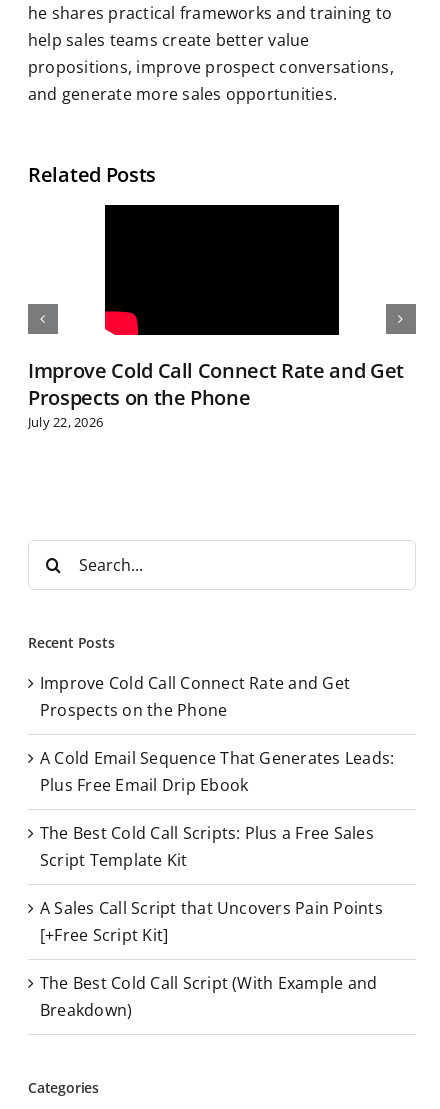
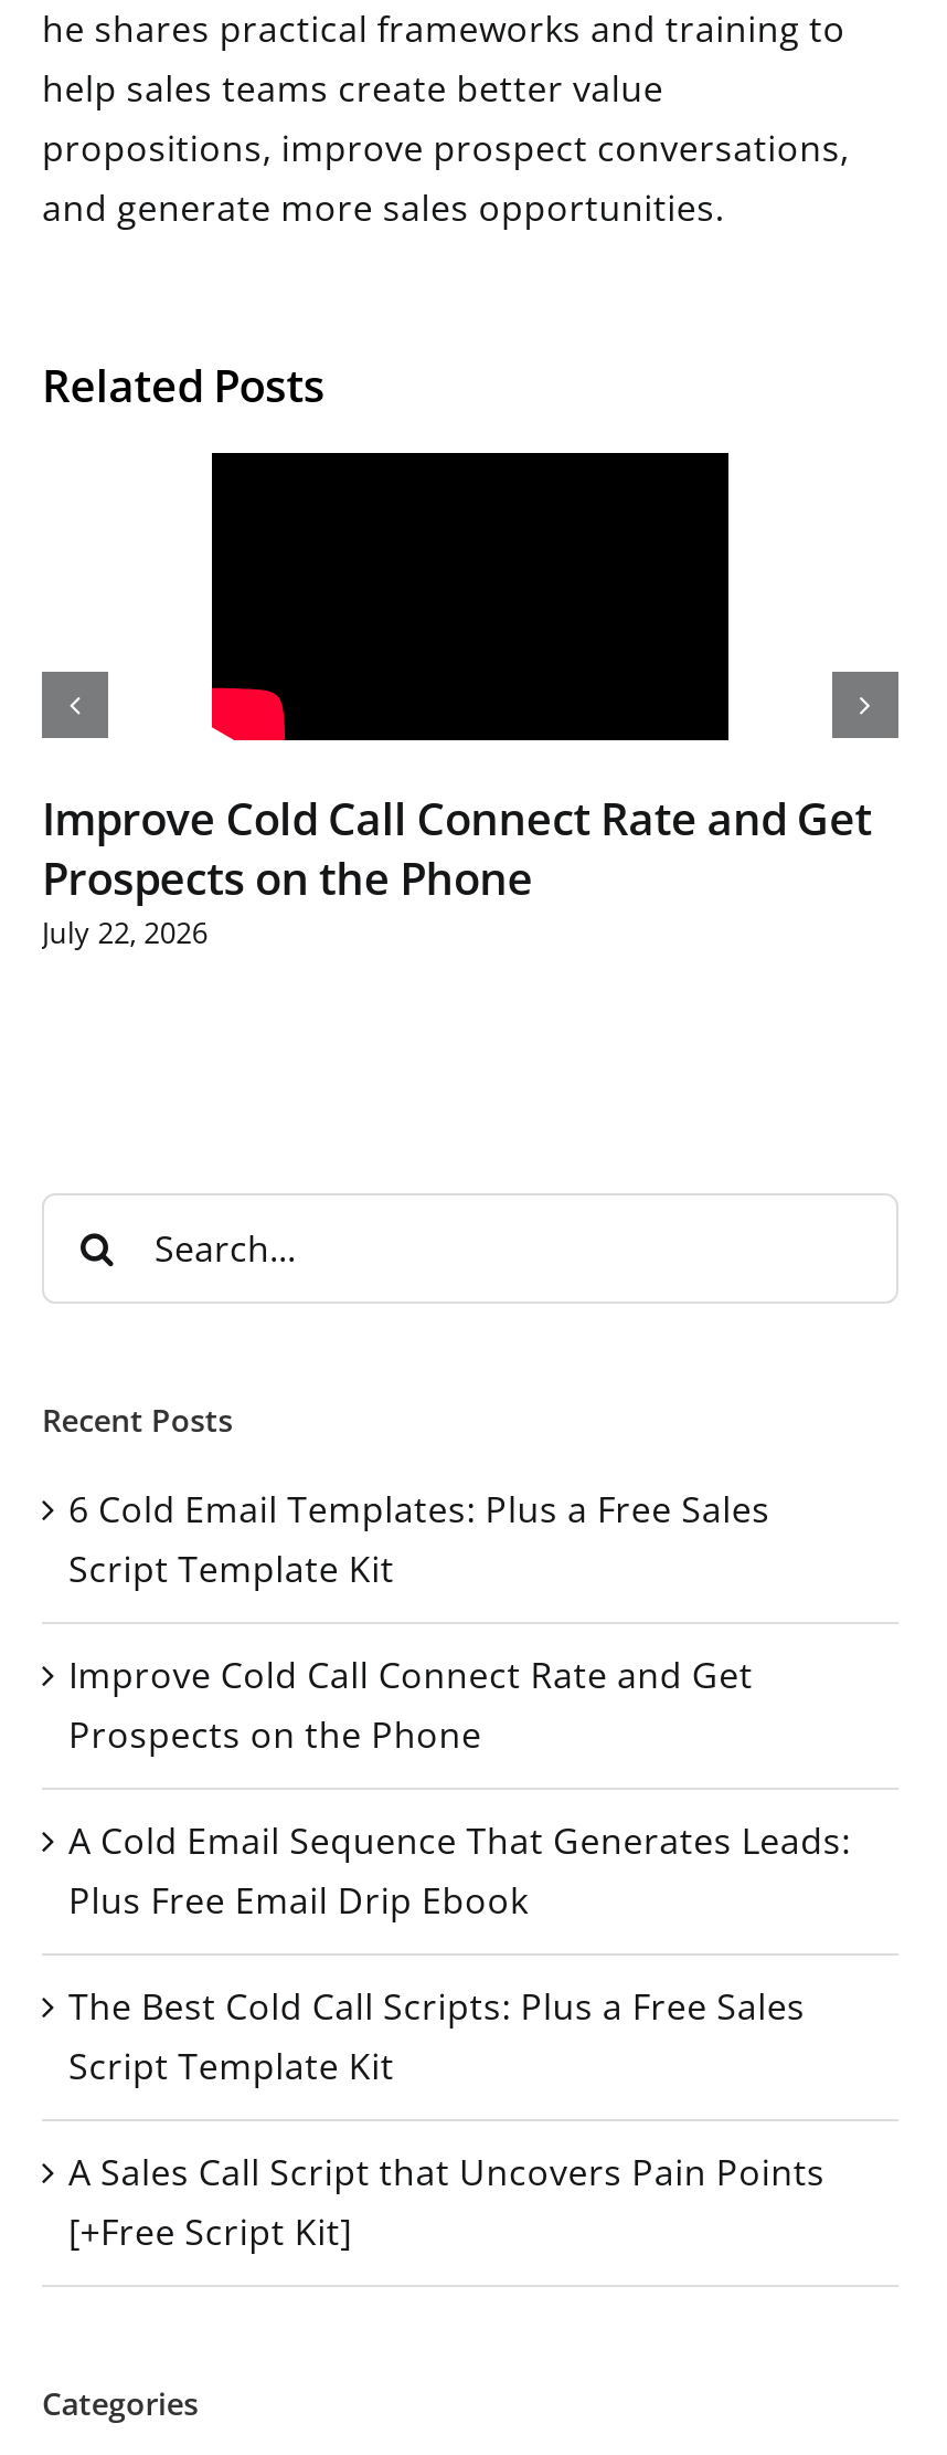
none -> [68,1484,770,1593] 6 Cold Email Templates: Plus a Free Sales | Script Template Kit
moved [40,672,394,946] -> [68,1650,851,2256]: Improve Cold Call Connect Rate and Get | Prospects on the Phone | A Cold Email Sequence That Generates Leads: | Plus Free Email Drip Ebook | The Best Cold Call Scripts: Plus a Free Sales | Script Template Kit | A Sales Call Script that Uncovers Pain Points | [+Free Script Kit]
[40,972,377,1021] The Best Cold Call Script (With Example and | Breakdown) -> none

